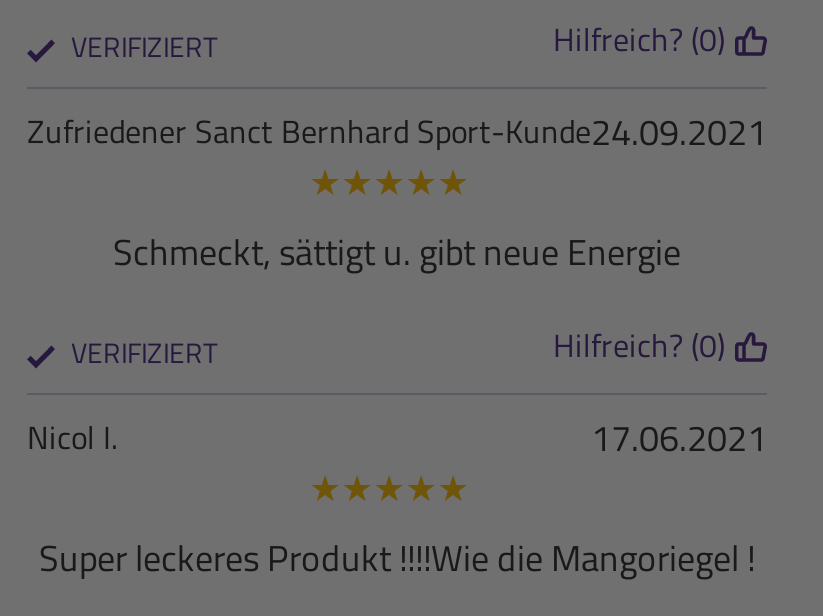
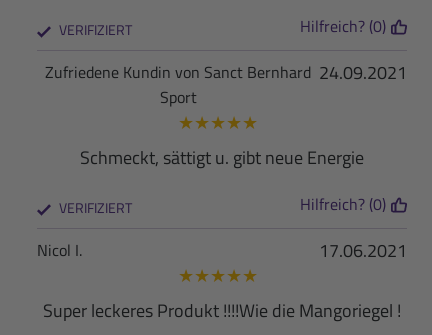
[27,108,591,156] Zufriedener Sanct Bernhard Sport-Kunde -> [45,60,311,109] Zufriedene Kundin von Sanct Bernhard | Sport

